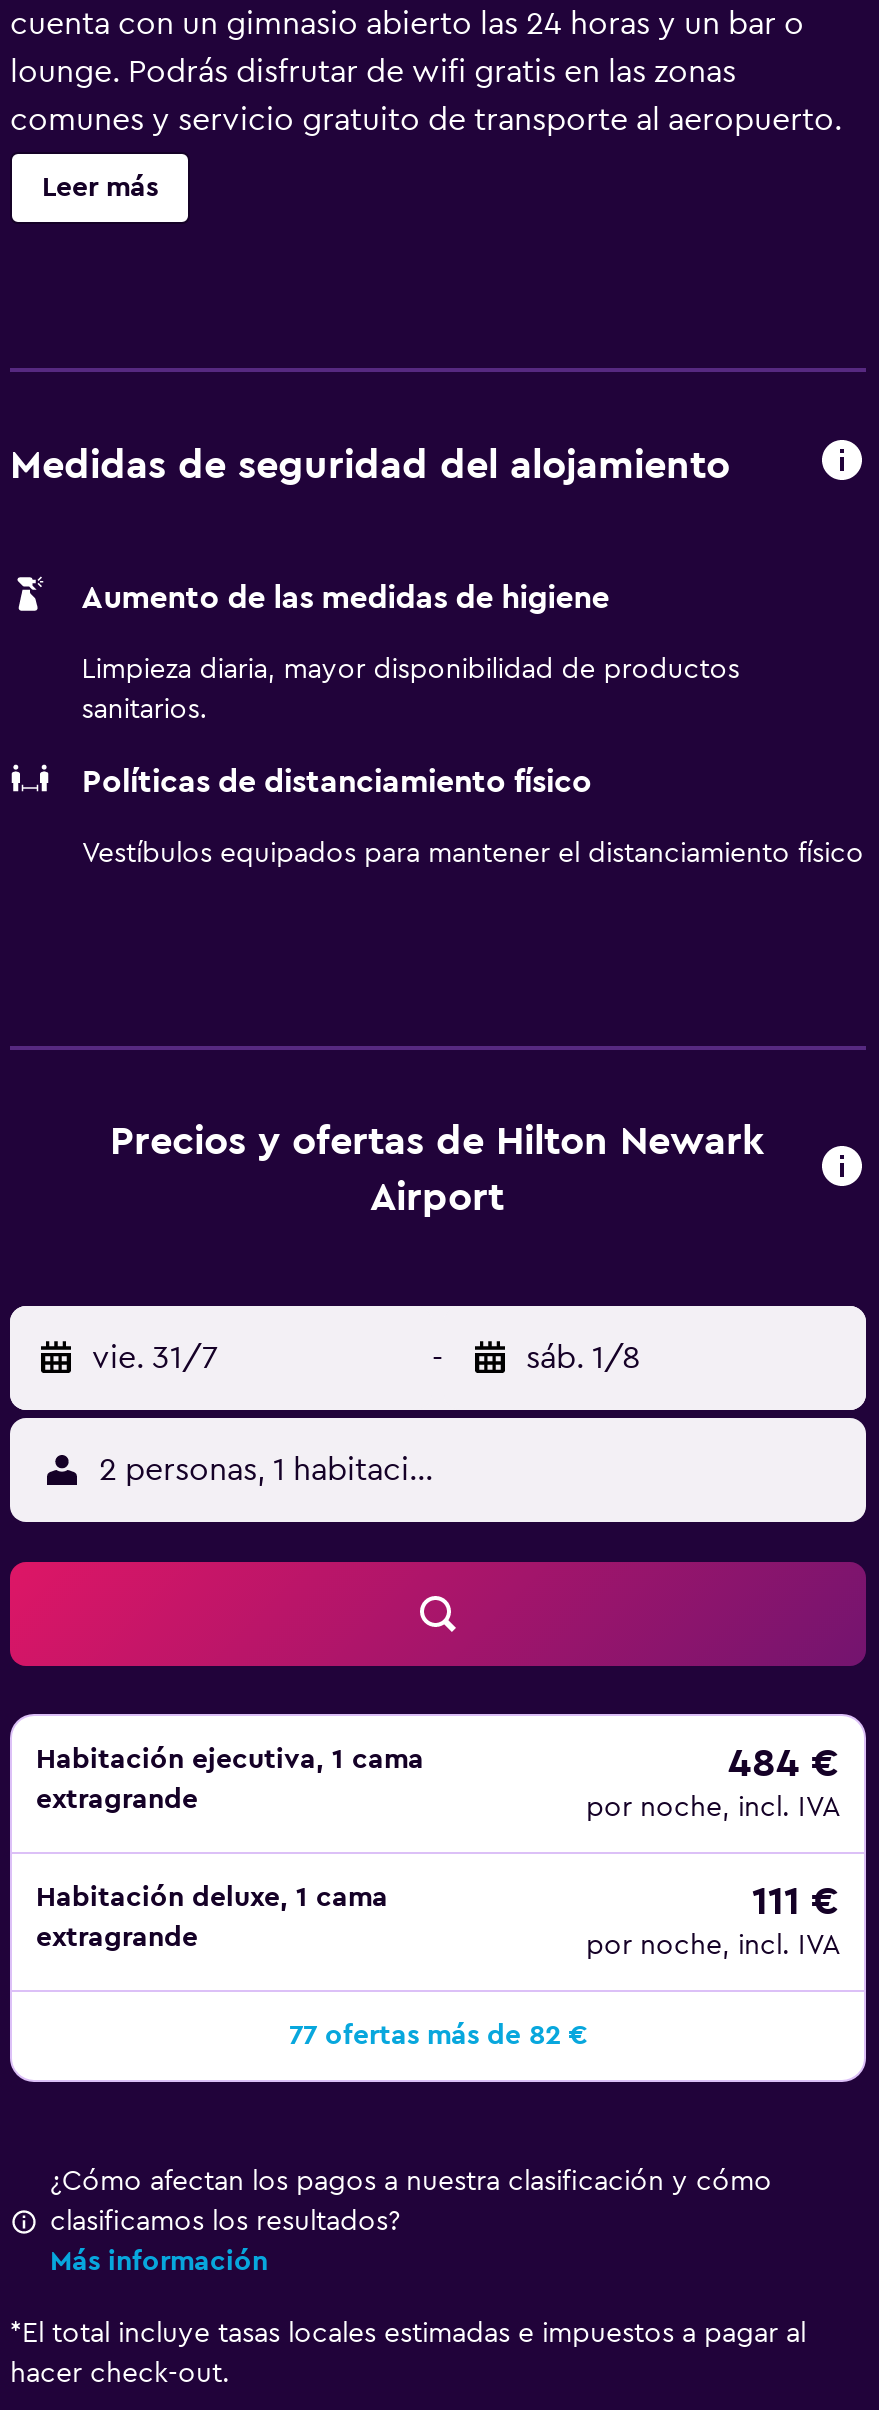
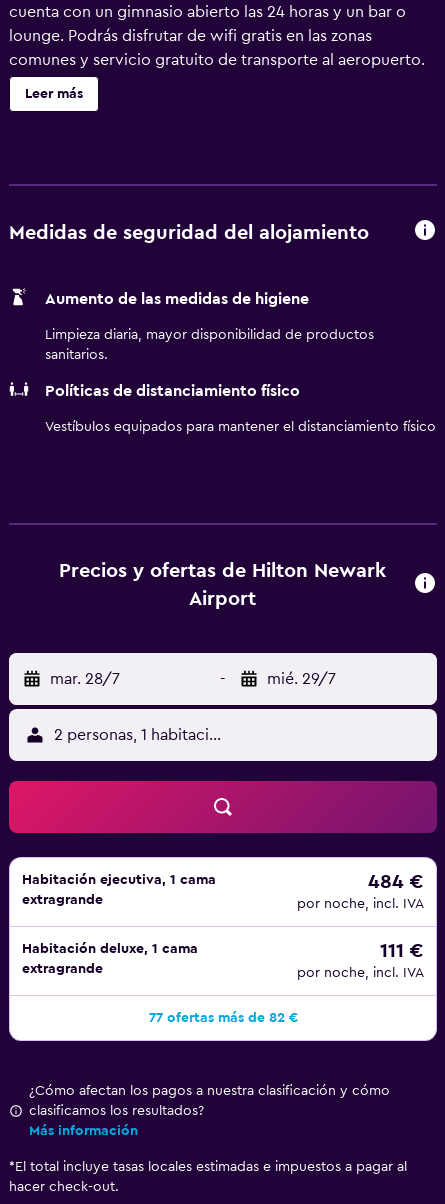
[92,1342,218,1374] vie. 31/7 -> [50,671,120,687] mar. 28/7
[526,1342,640,1374] sáb. 1/8 -> [267,671,336,687] mié. 29/7

